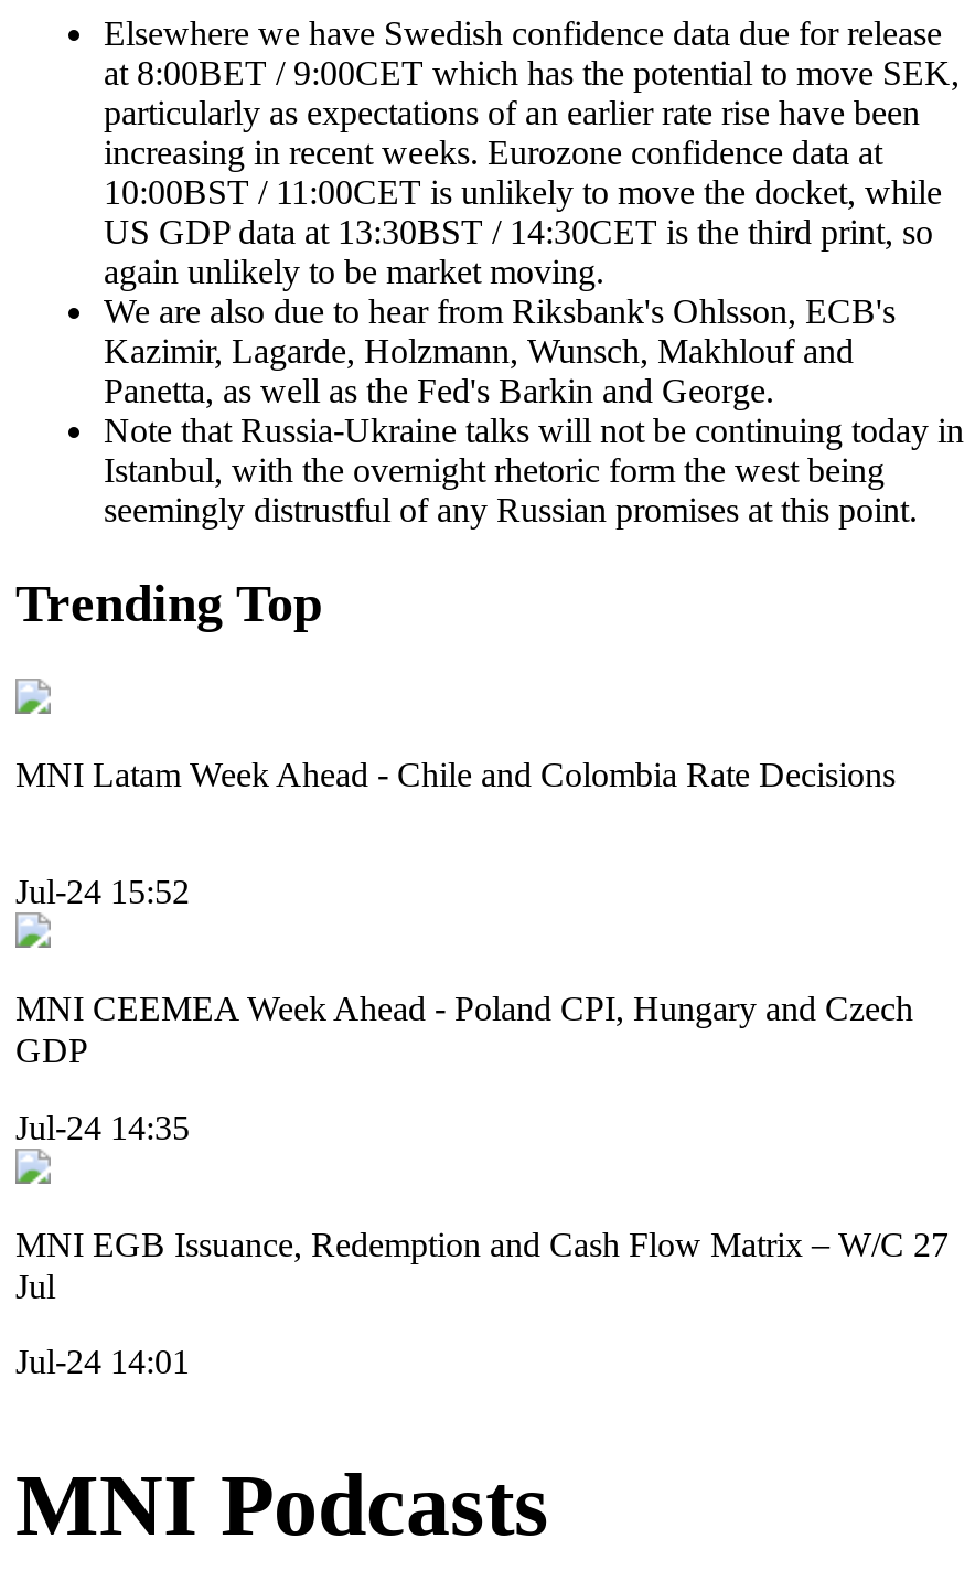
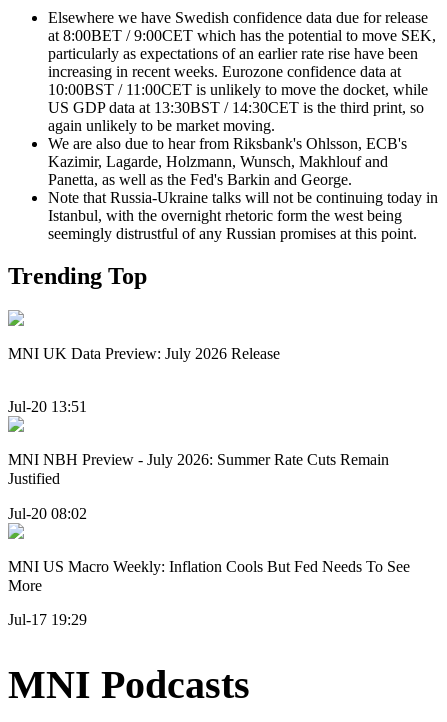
[15,755,896,793] MNI Latam Week Ahead - Chile and Colombia Rate Decisions -> [8,345,280,362] MNI UK Data Preview: July 2026 Release
[15,873,190,911] Jul-24 15:52 -> [8,398,87,415] Jul-20 13:51
[15,990,913,1070] MNI CEEMEA Week Ahead - Poland CPI, Hungary and Czech | GDP -> [8,451,389,487] MNI NBH Preview - July 2026: Summer Rate Cuts Remain | Justified
[15,1108,190,1145] Jul-24 14:35 -> [8,505,87,522] Jul-20 08:02
[15,1225,949,1304] MNI EGB Issuance, Redemption and Cash Flow Matrix – W/C 27 | Jul -> [8,558,410,594] MNI US Macro Weekly: Inflation Cools But Fed Needs To See | More
[15,1343,190,1380] Jul-24 14:01 -> [8,611,87,628] Jul-17 19:29

